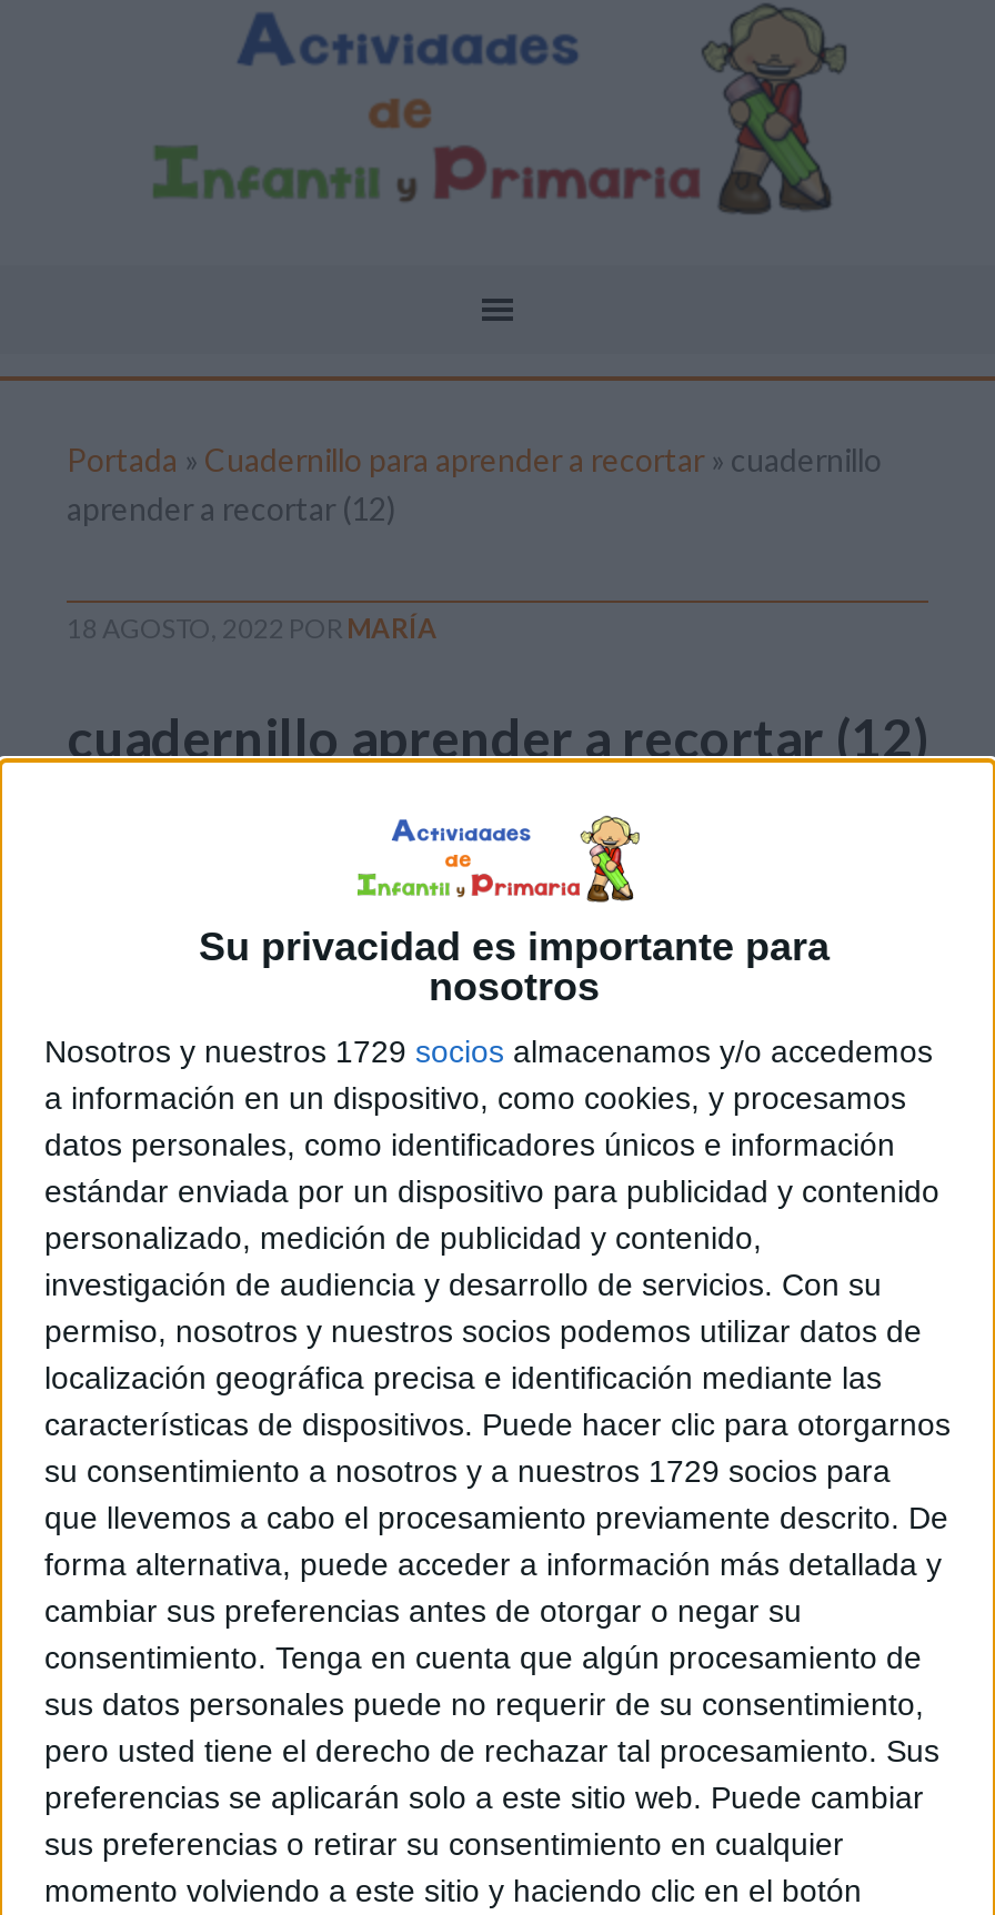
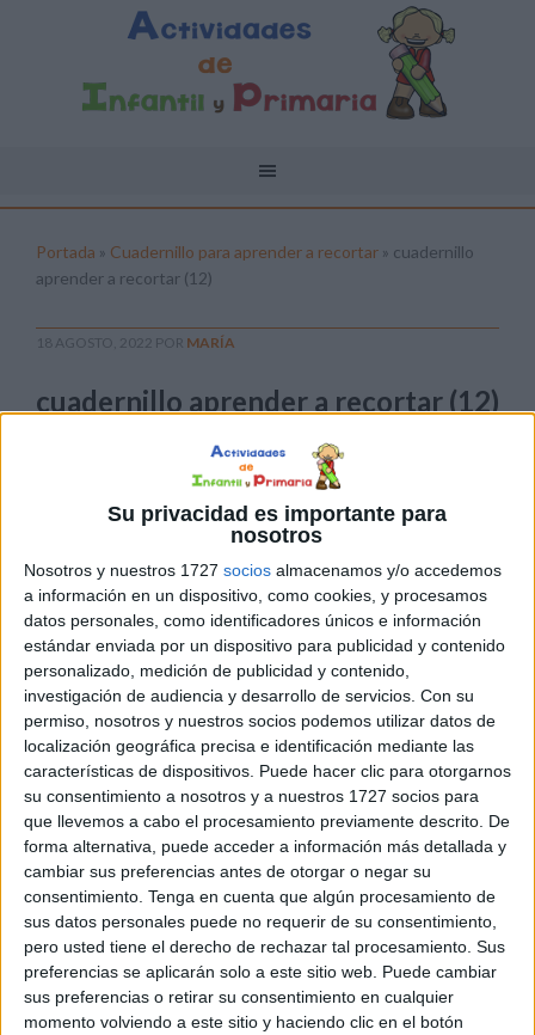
[44,1034,933,1070] Nosotros y nuestros 1729 socios almacenamos y/o accedemos -> [24,561,502,580] Nosotros y nuestros 1727 socios almacenamos y/o accedemos
[44,1454,891,1489] su consentimiento a nosotros y a nuestros 1729 socios para -> [24,787,479,806] su consentimiento a nosotros y a nuestros 1727 socios para

